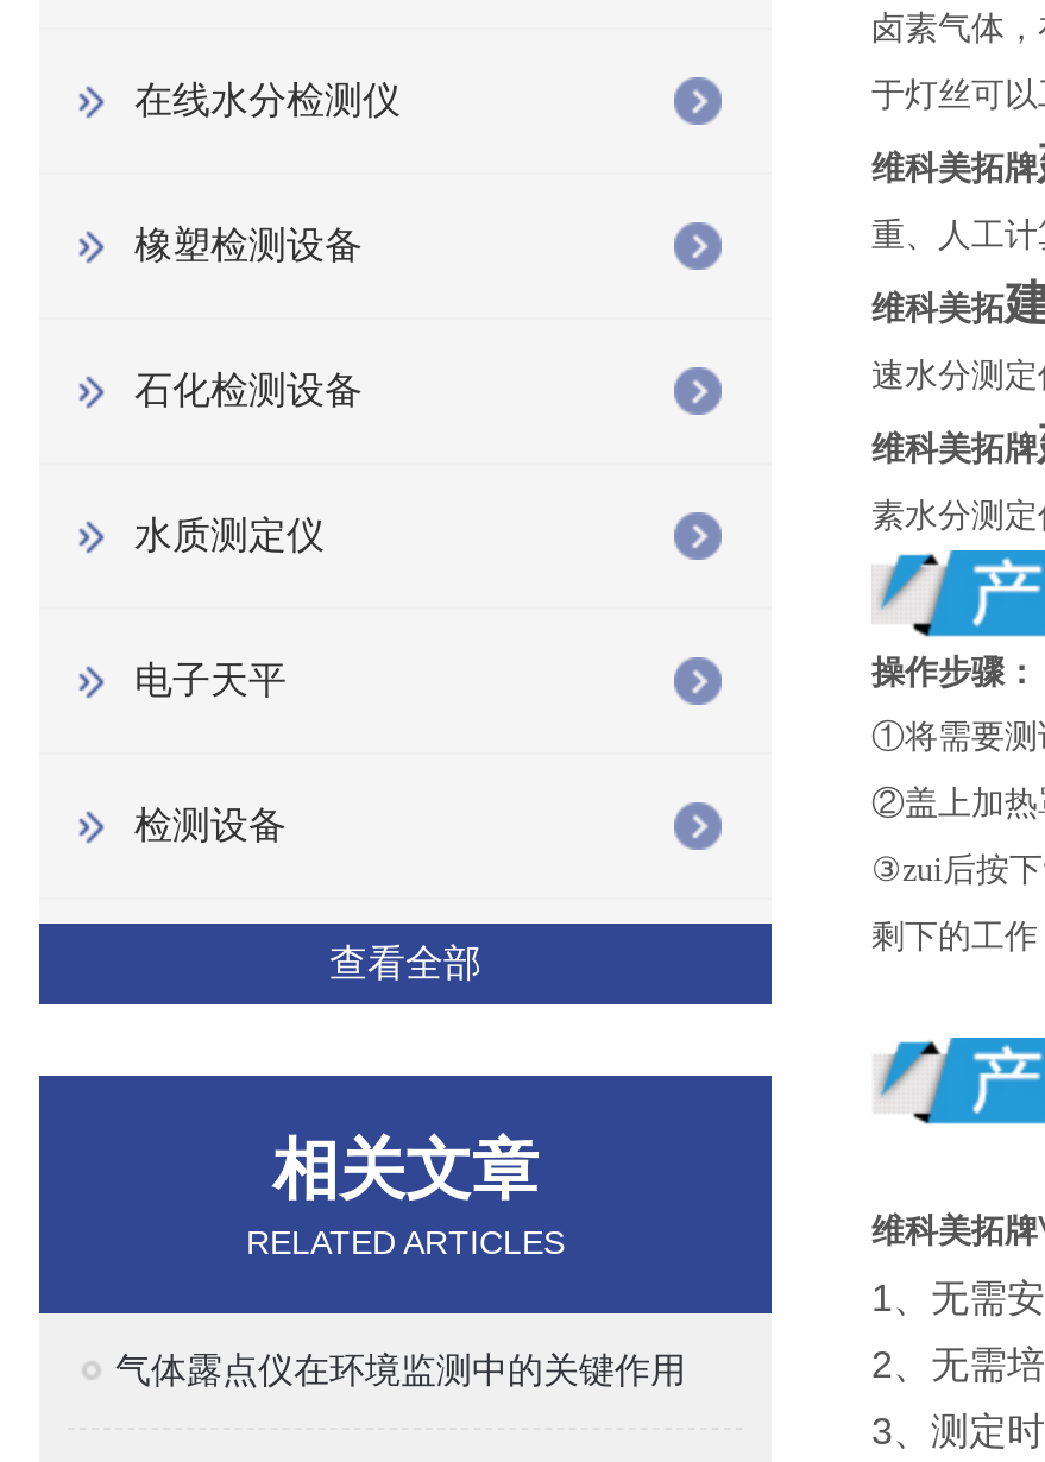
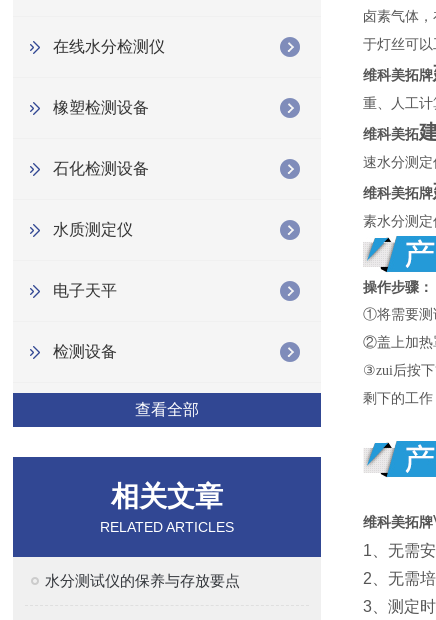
[115,1349,686,1389] 气体露点仪在环境监测中的关键作用 -> [45,572,240,589] 水分测试仪的保养与存放要点

